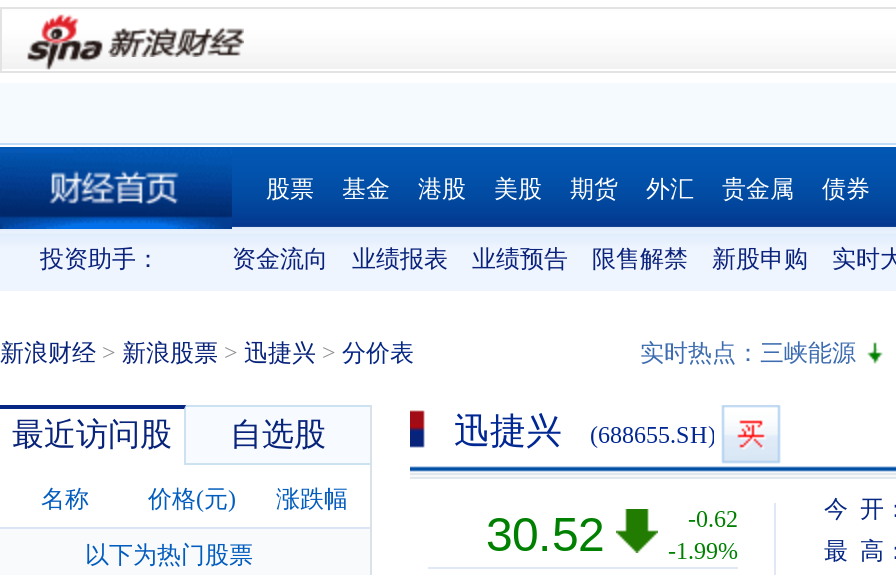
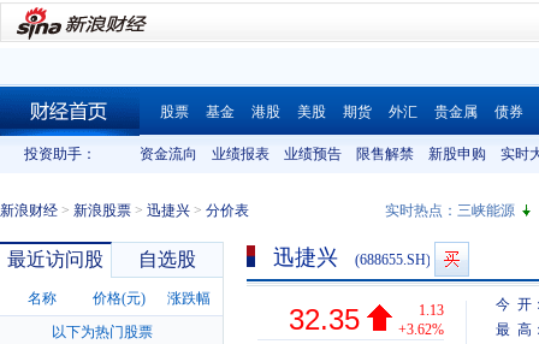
[486,507,604,561] 30.52 -> [289,303,360,336] 32.35
[688,505,738,533] -0.62 -> [419,302,444,319] 1.13
[668,537,738,565] -1.99% -> [398,321,444,338] +3.62%

